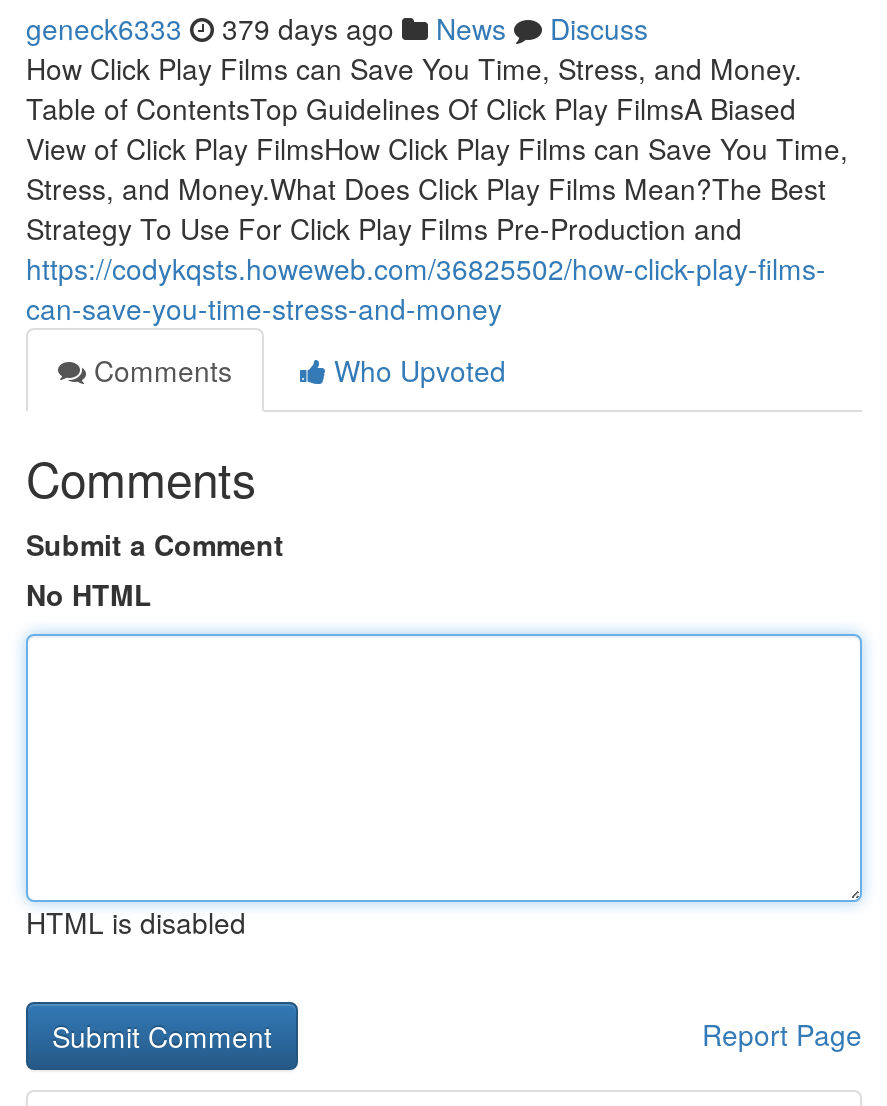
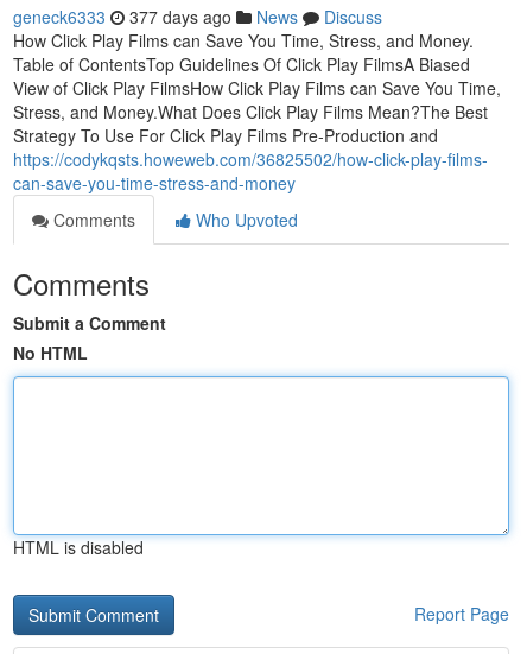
[26,8,648,48] geneck6333 379 days ago News Discuss -> [13,5,382,28] geneck6333 377 days ago News Discuss

